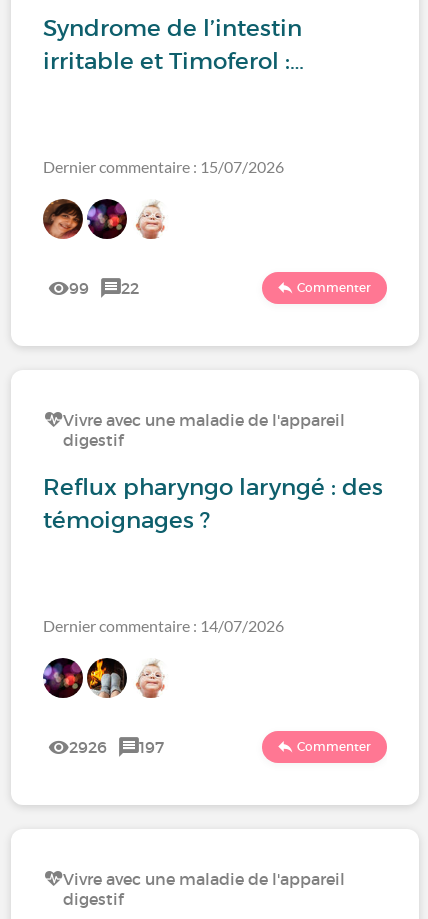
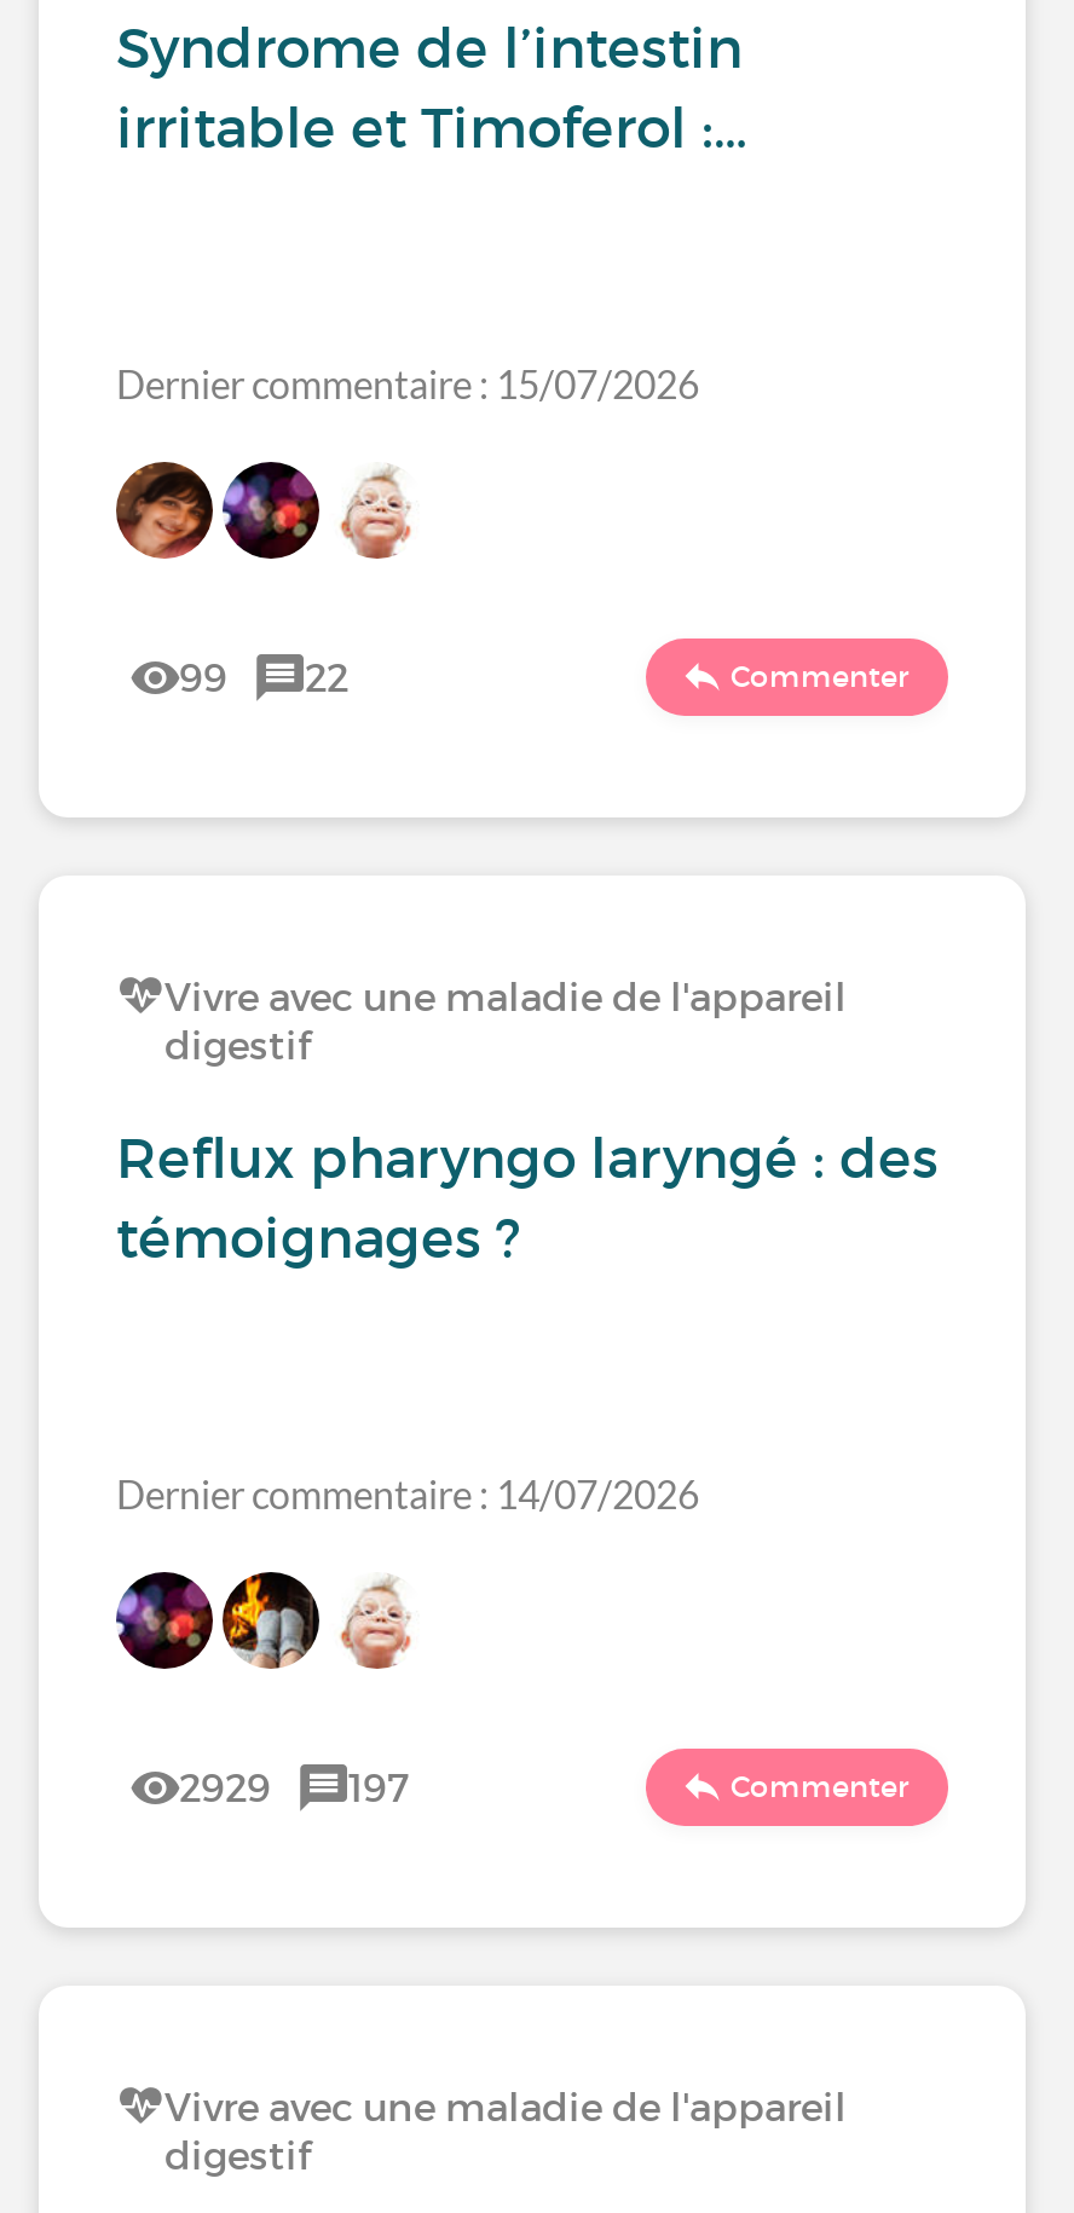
[69,737,107,757] 2926 -> [179,1763,271,1812] 2929

